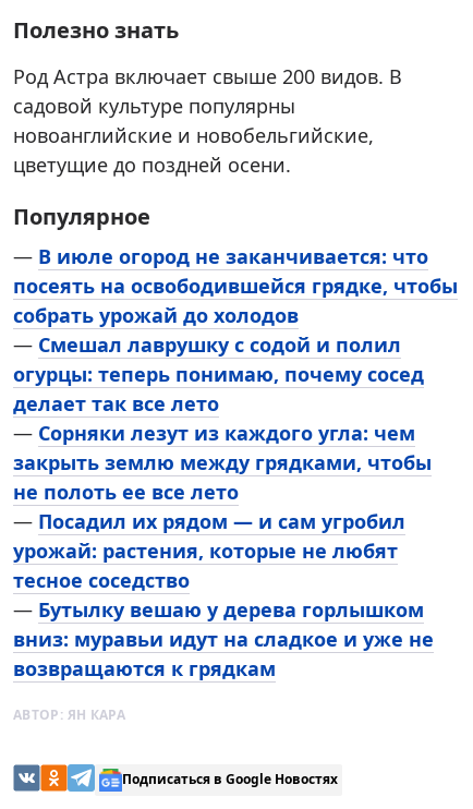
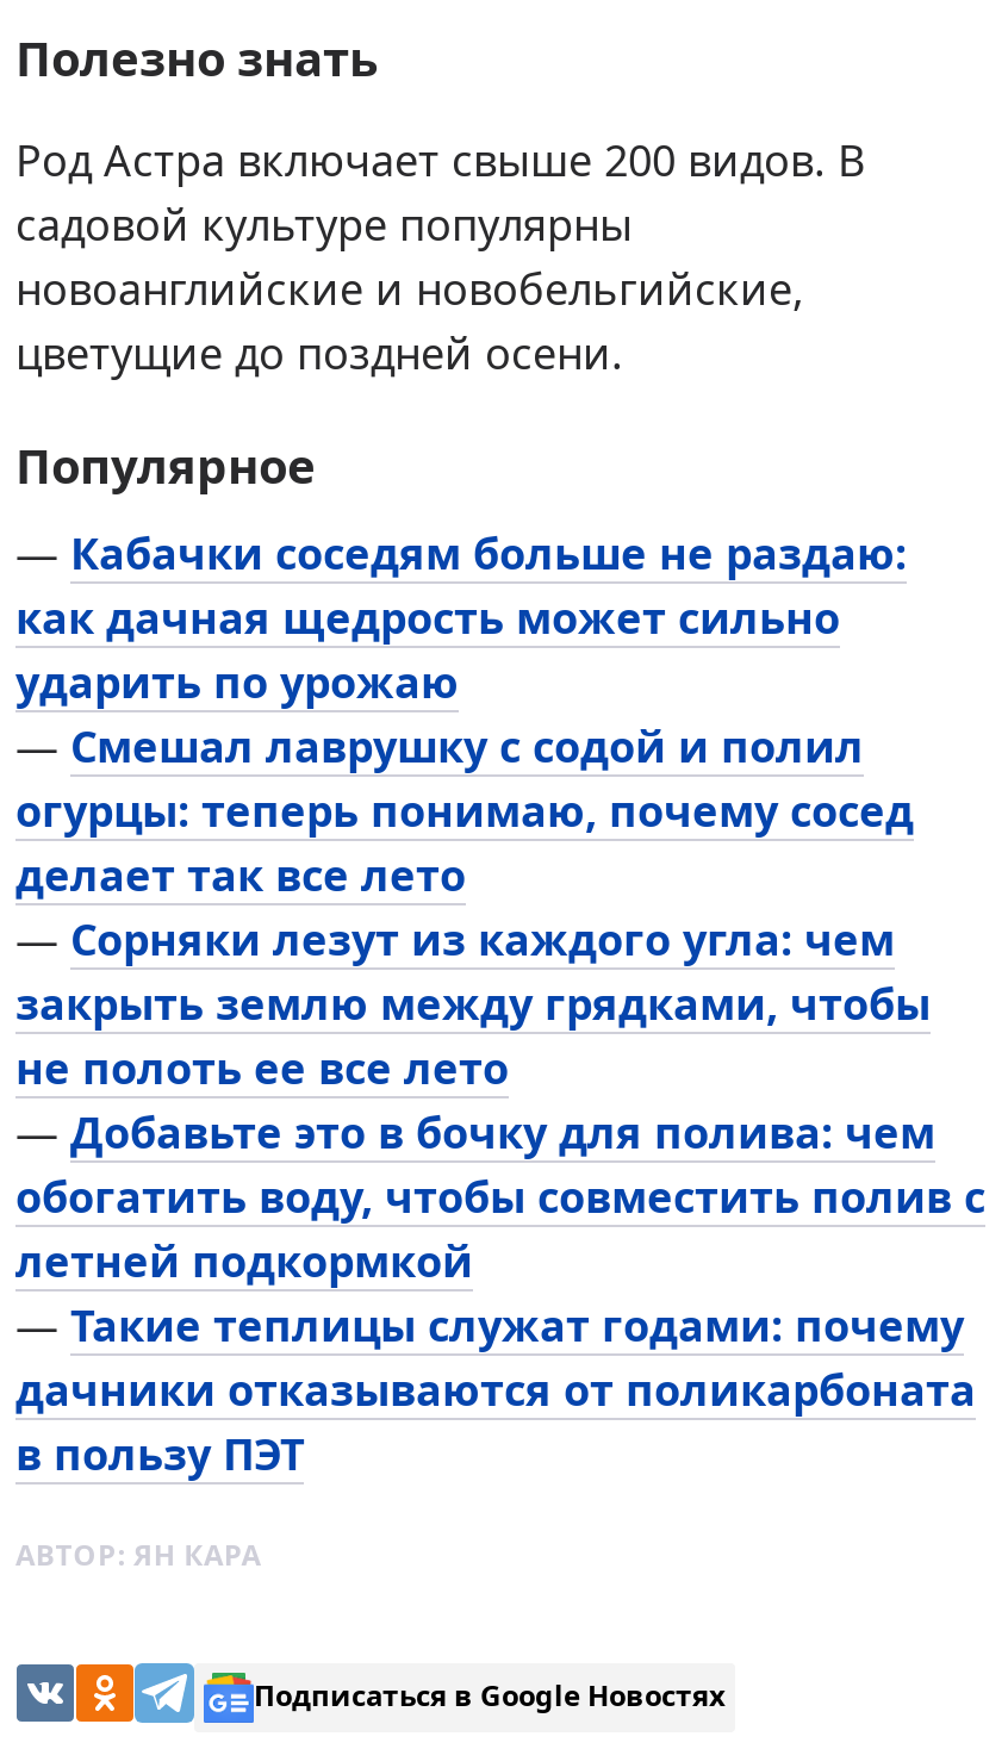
[13,243,458,328] — В июле огород не заканчивается: что | посеять на освободившейся грядке, чтобы | собрать урожай до холодов -> [15,524,907,710] — Кабачки соседям больше не раздаю: | как дачная щедрость может сильно | ударить по урожаю
[13,508,434,681] — Посадил их рядом — и сам угробил | урожай: растения, которые не любят | тесное соседство | — Бутылку вешаю у дерева горлышком | вниз: муравьи идут на сладкое и уже не | возвращаются к грядкам -> [15,1103,985,1482] — Добавьте это в бочку для полива: чем | обогатить воду, чтобы совместить полив с | летней подкормкой | — Такие теплицы служат годами: почему | дачники отказываются от поликарбоната | в пользу ПЭТ

